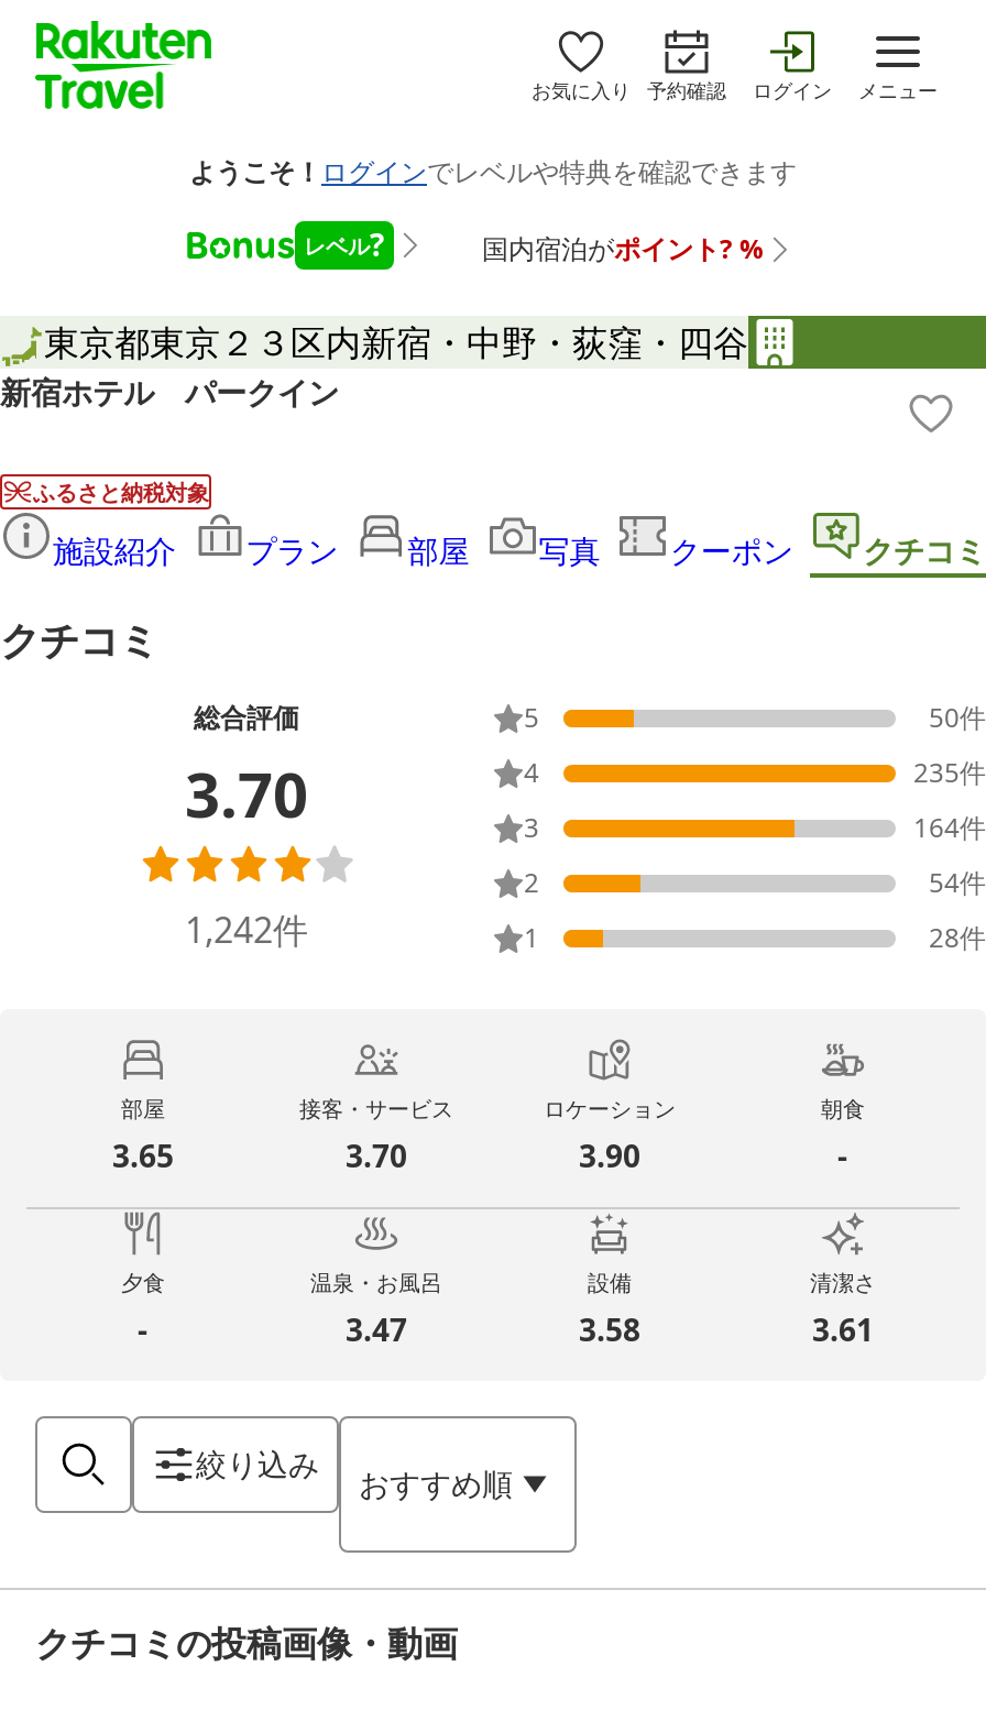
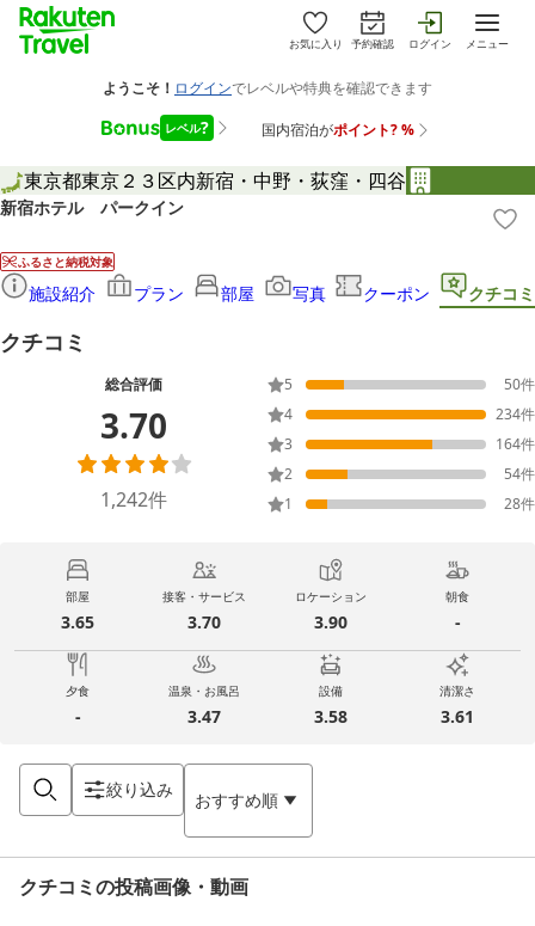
[913,754,986,792] 235件 -> [496,404,535,424] 234件

